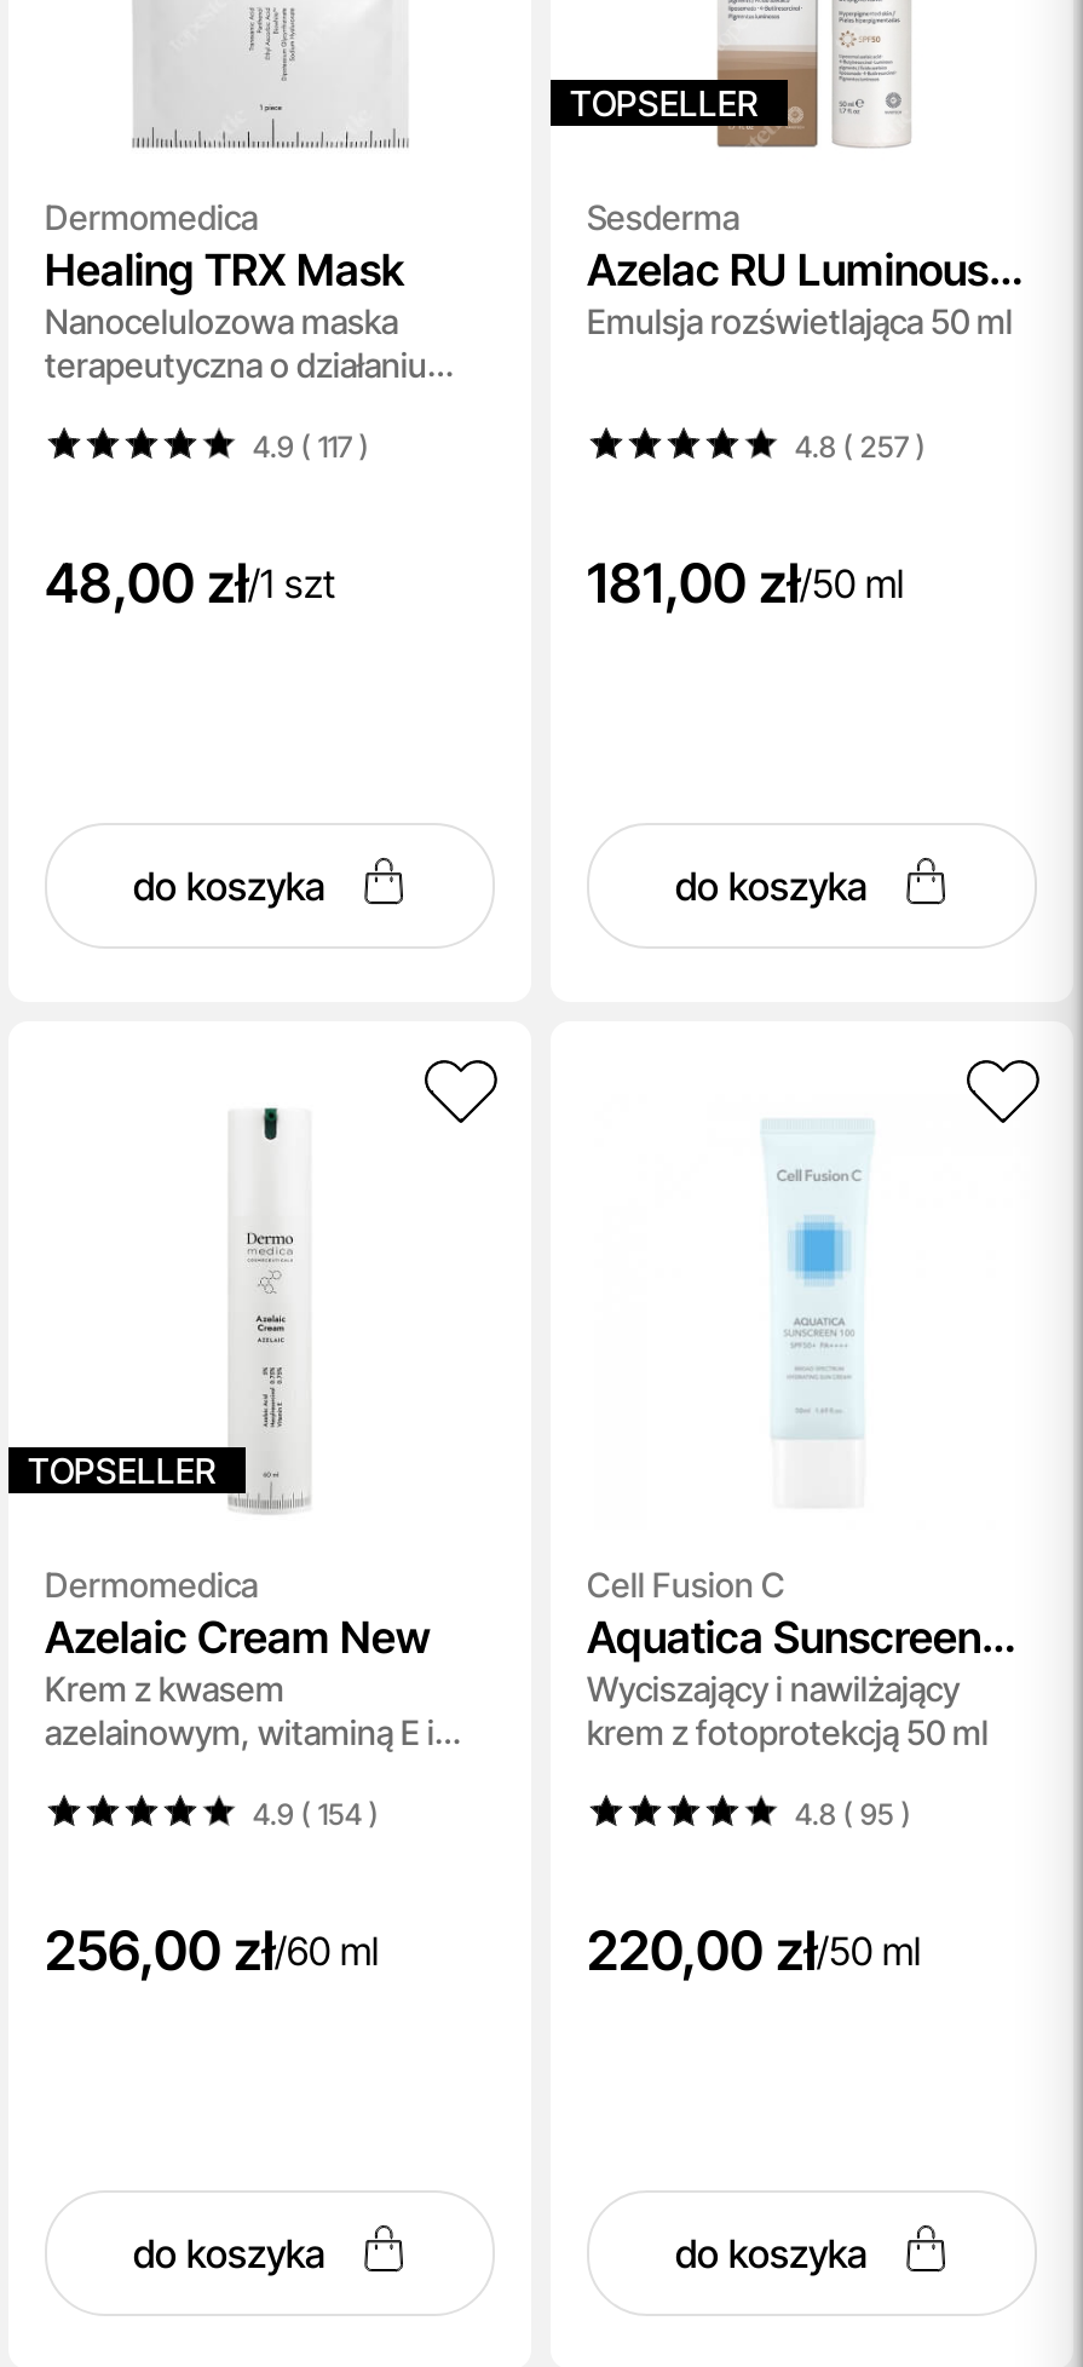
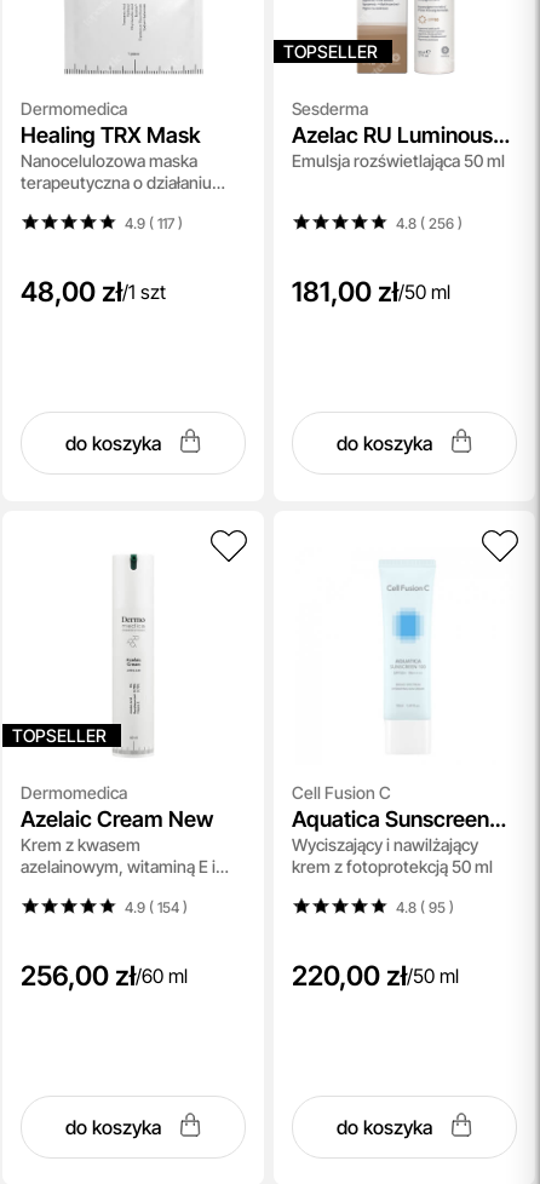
[795,427,925,463] 4.8 ( 257) -> [396,214,462,232] 4.8 ( 256)

